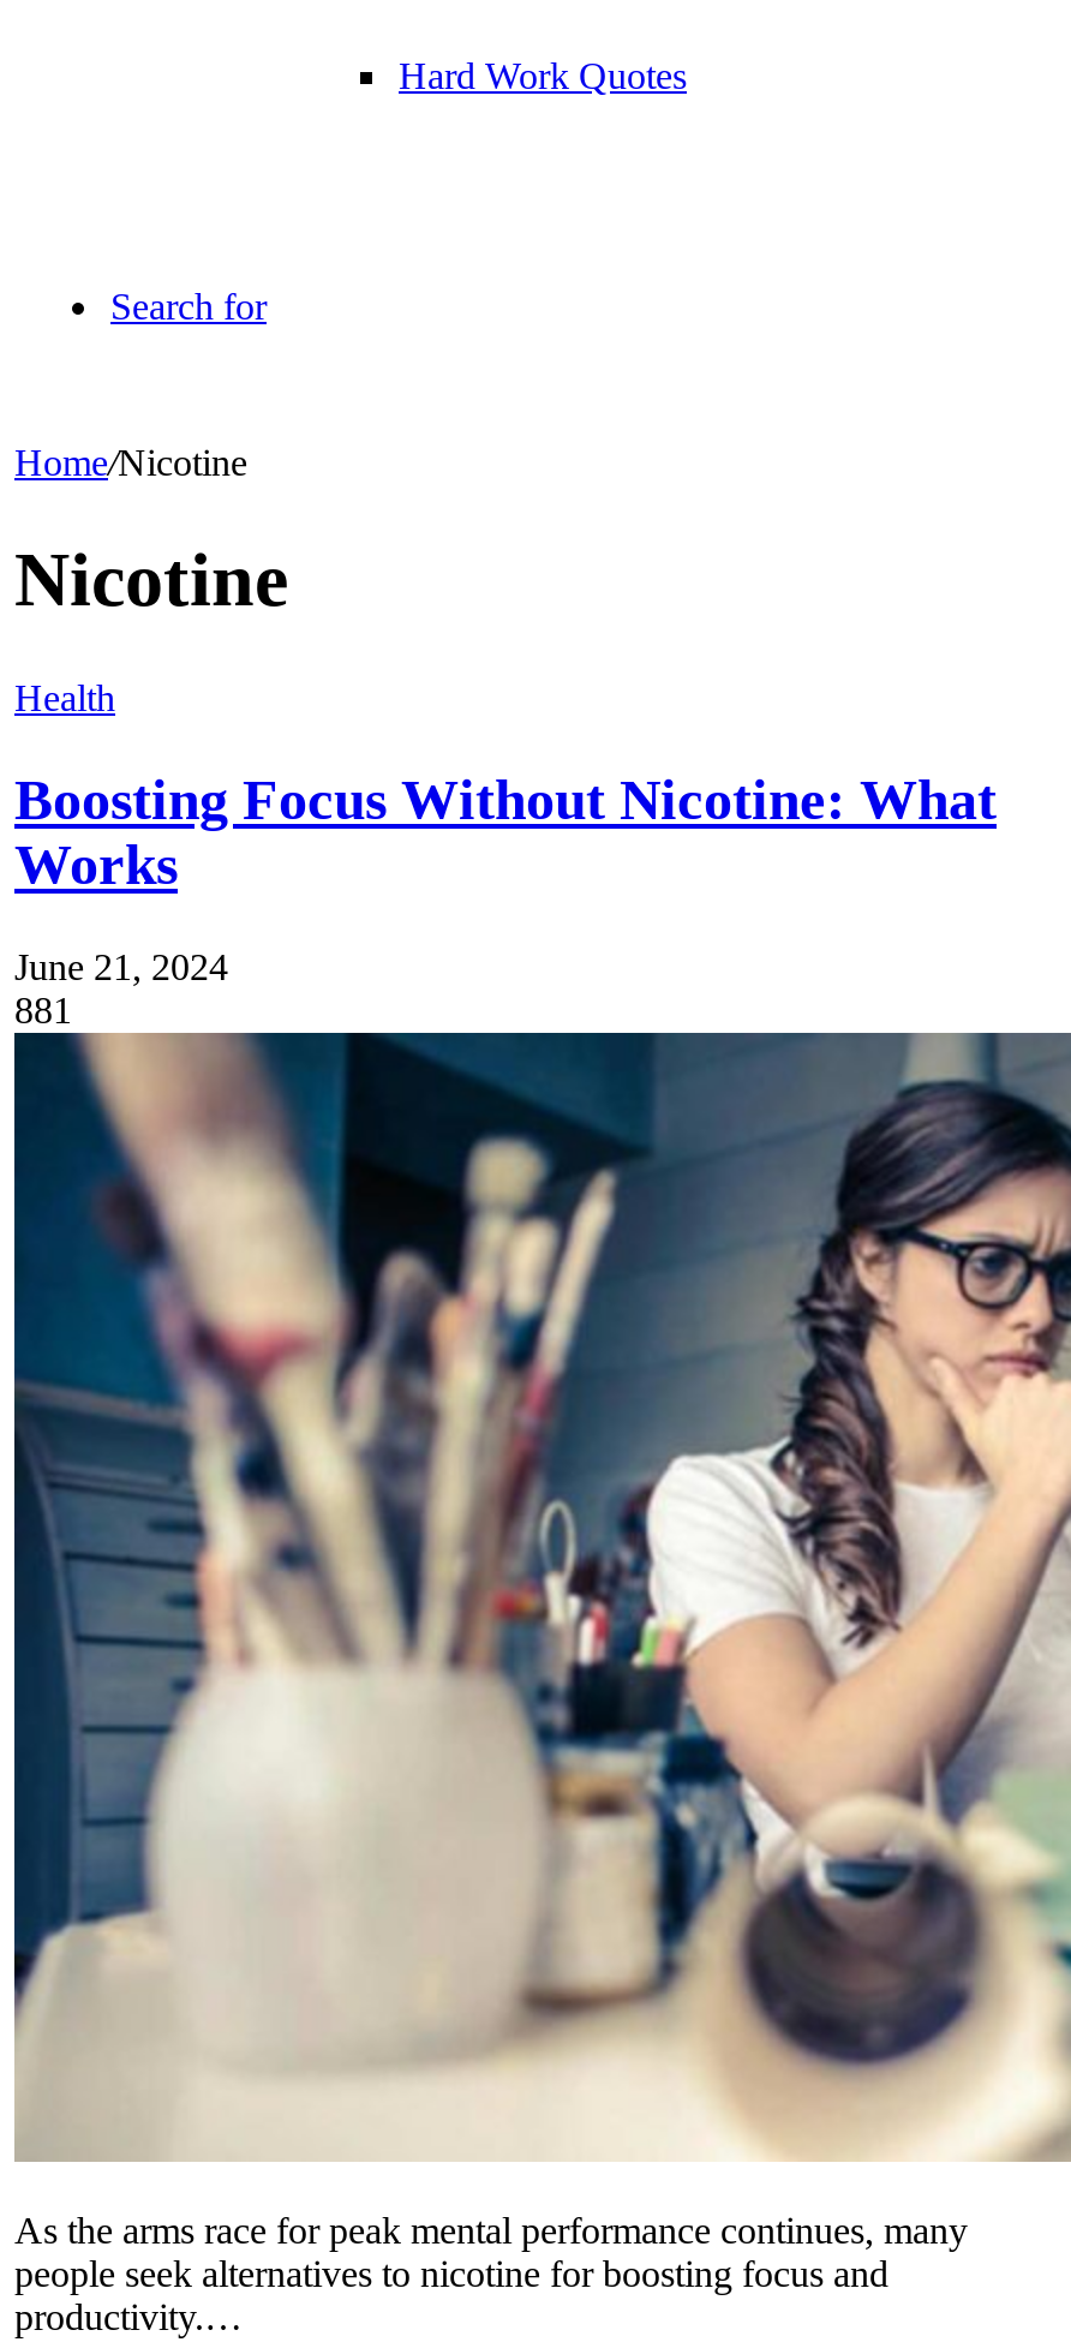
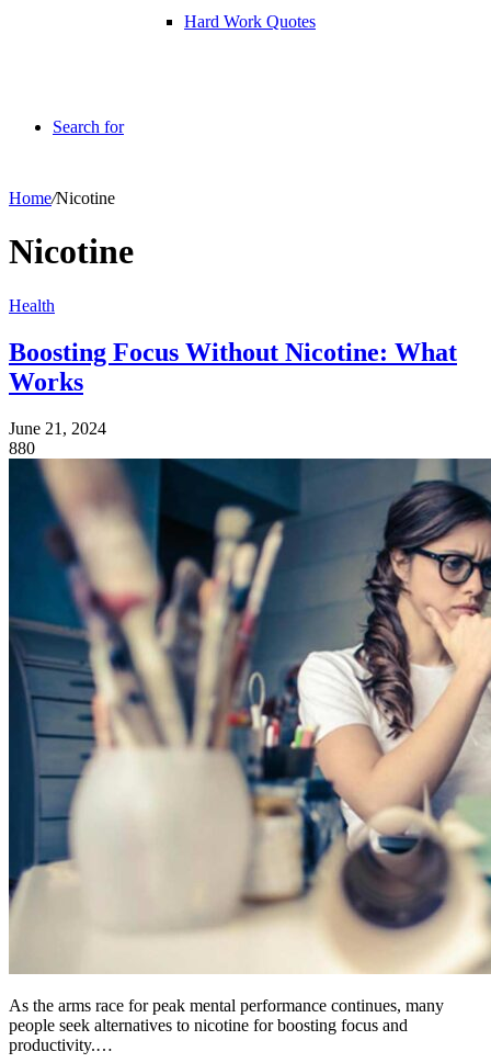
[14,989,72,1030] 881 -> [9,438,35,457] 880

